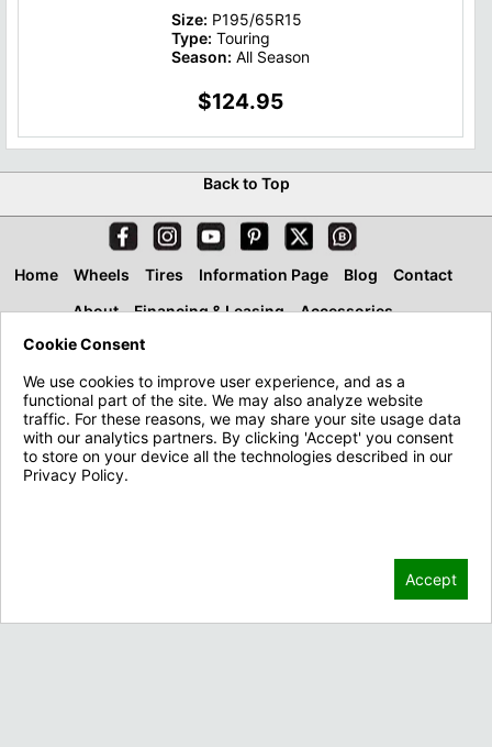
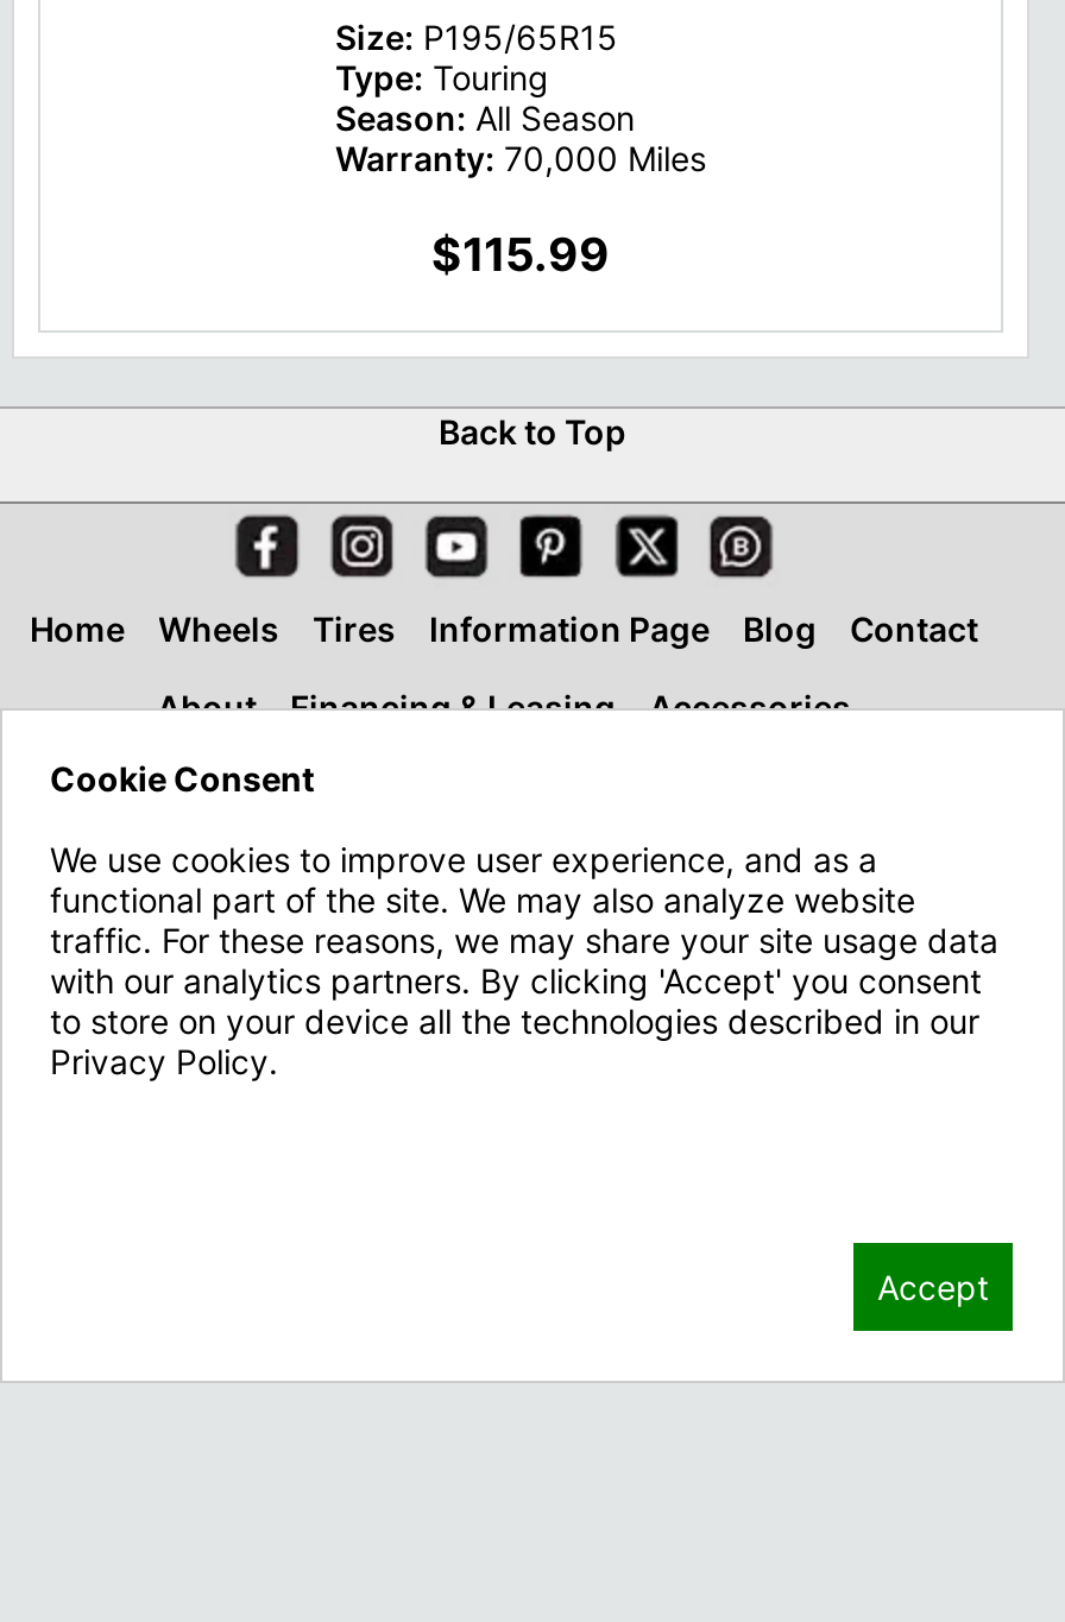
[198,88,283,115] $124.95 -> [335,139,706,284] Warranty: 70,000 Miles | $115.99

